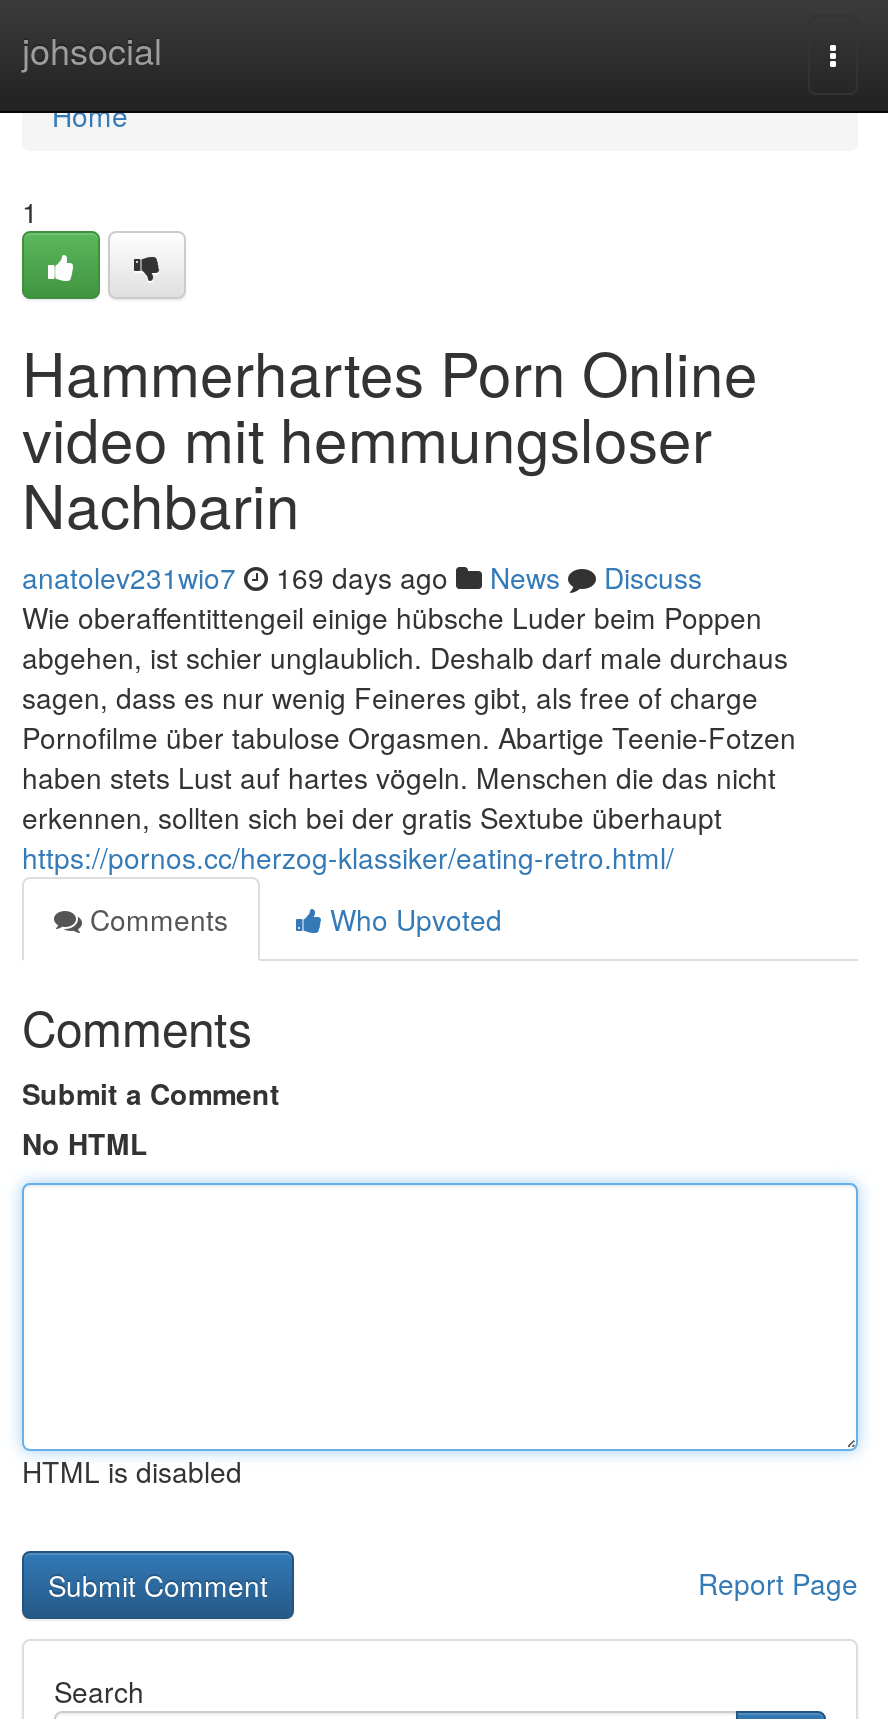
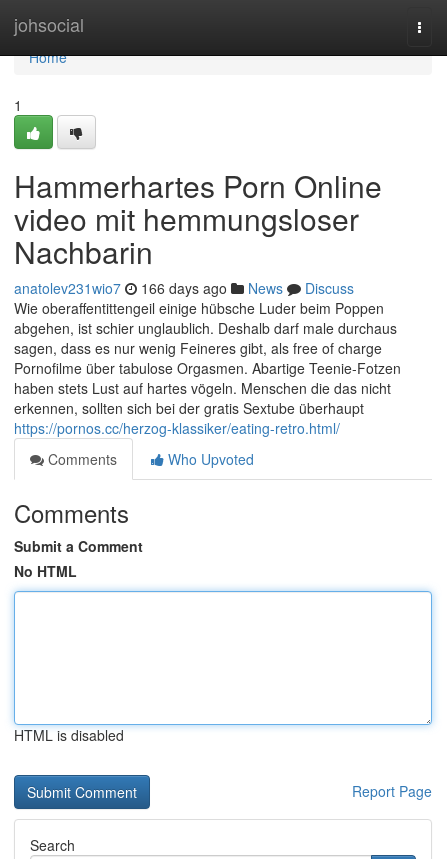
[22,557,702,597] anatolev231wio7 169 days ago News Discuss -> [14,278,354,298] anatolev231wio7 166 days ago News Discuss

